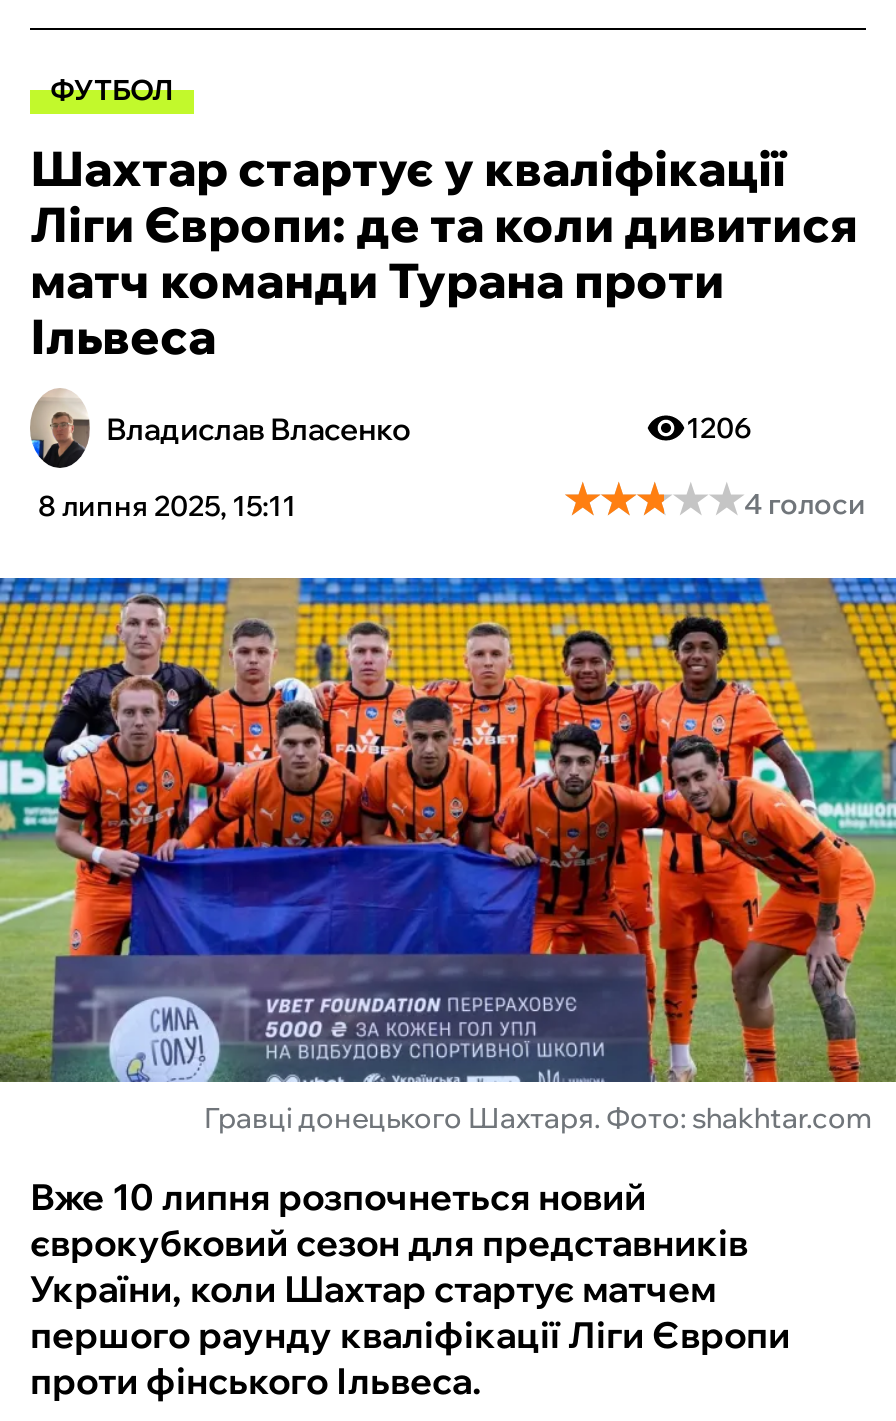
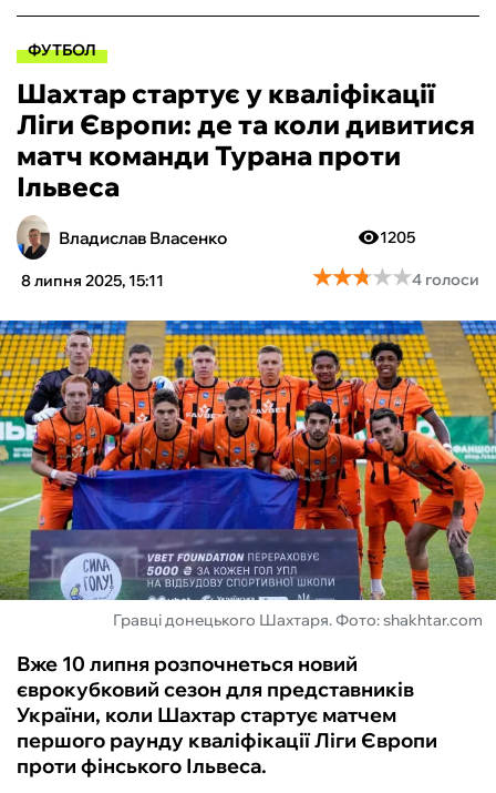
[686,410,752,446] 1206 -> [380,227,415,247] 1205

